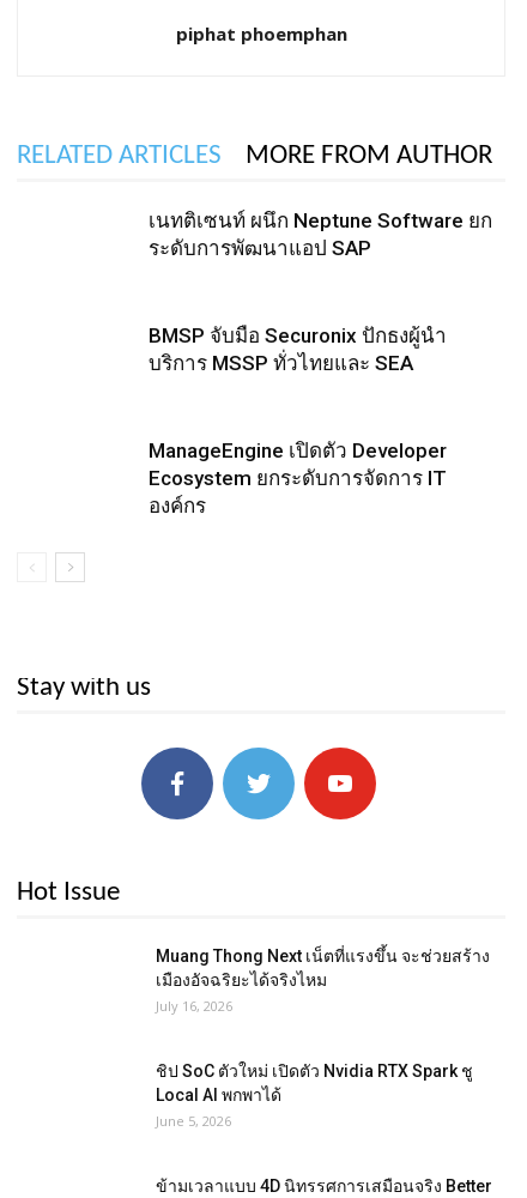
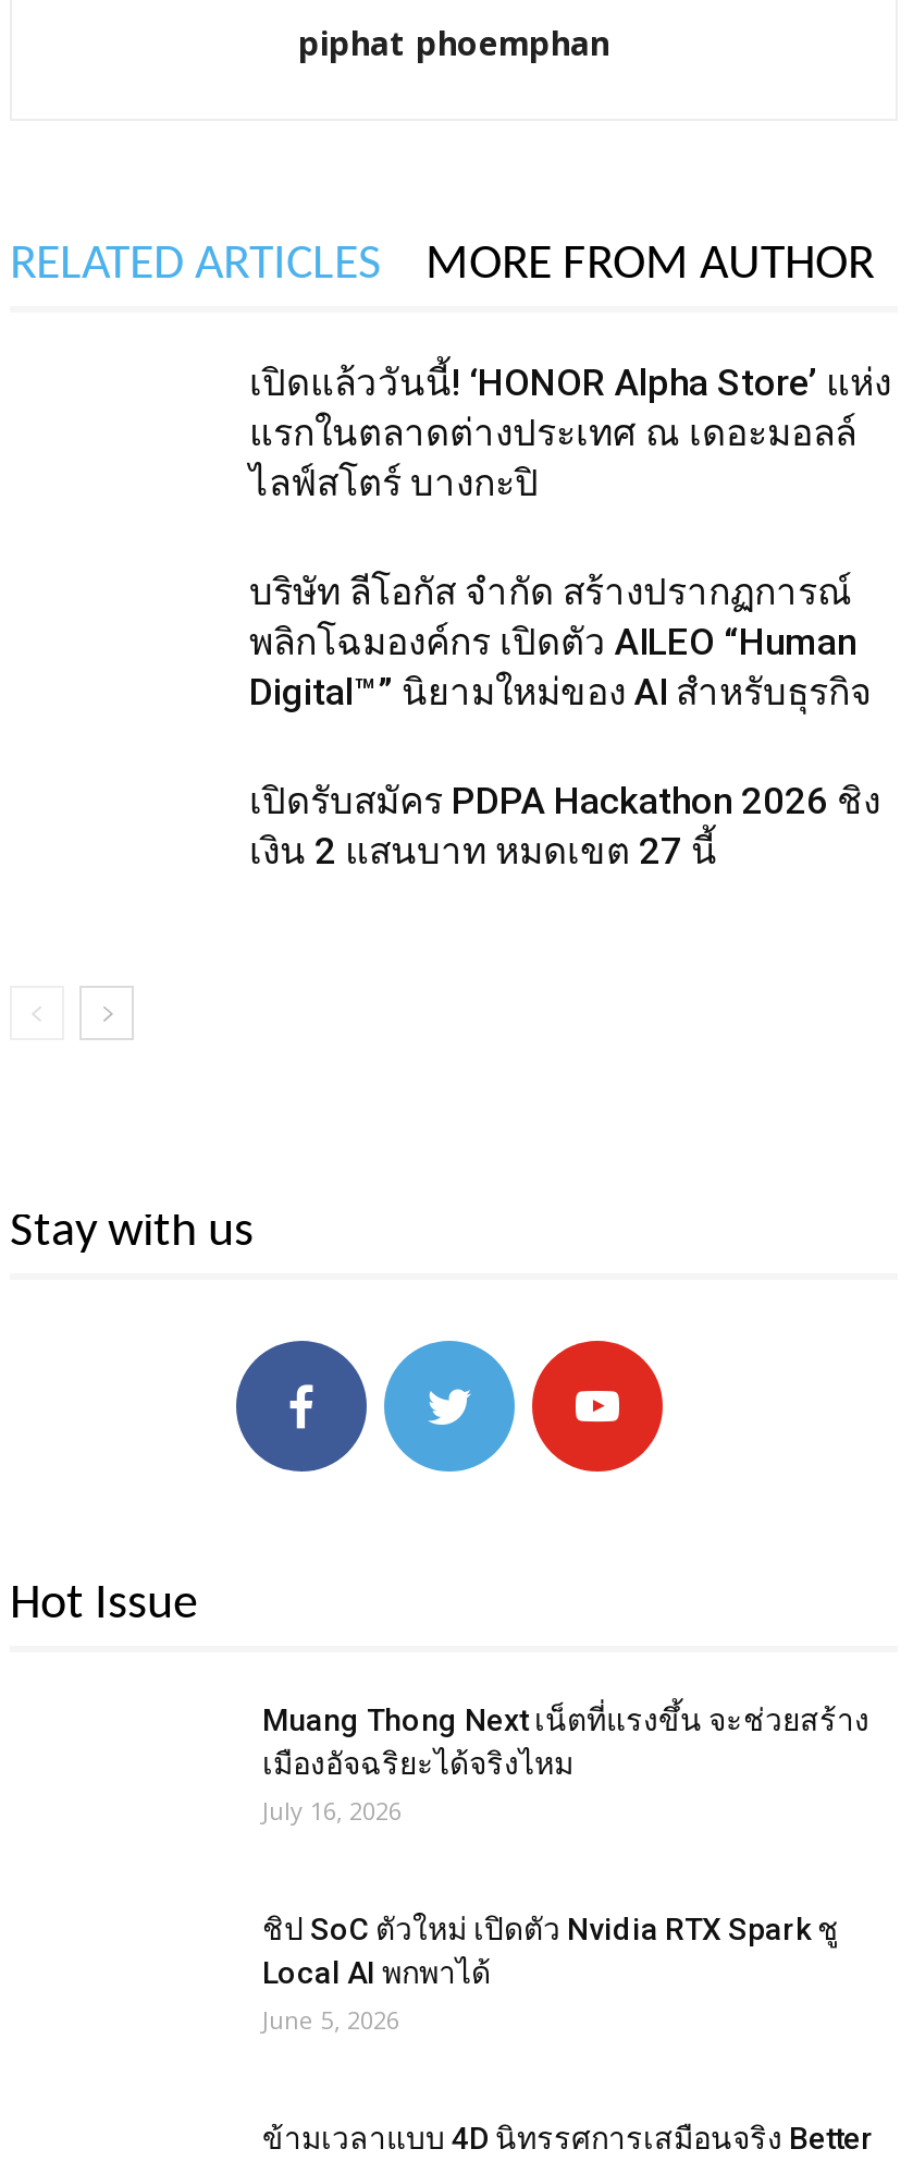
[149,208,492,260] เนทติเซนท์ ผนึก Neptune Software ยก | ระดับการพัฒนาแอป SAP -> [249,362,891,505] เปิดแล้ววันนี้! ‘HONOR Alpha Store’ แห่ง | แรกในตลาดต่างประเทศ ณ เดอะมอลล์ | ไลฟ์สโตร์ บางกะปิ
[149,323,447,375] BMSP จับมือ Securonix ปักธงผู้นำ | บริการ MSSP ทั่วไทยและ SEA -> [249,571,872,715] บริษัท ลีโอกัส จำกัด สร้างปรากฏการณ์ | พลิกโฉมองค์กร เปิดตัว AILEO “Human | Digital™” นิยามใหม่ของ AI สำหรับธุรกิจ
[149,438,447,518] ManageEngine เปิดตัว Developer | Ecosystem ยกระดับการจัดการ IT | องค์กร -> [249,780,880,874] เปิดรับสมัคร PDPA Hackathon 2026 ชิง | เงิน 2 แสนบาท หมดเขต 27 นี้

